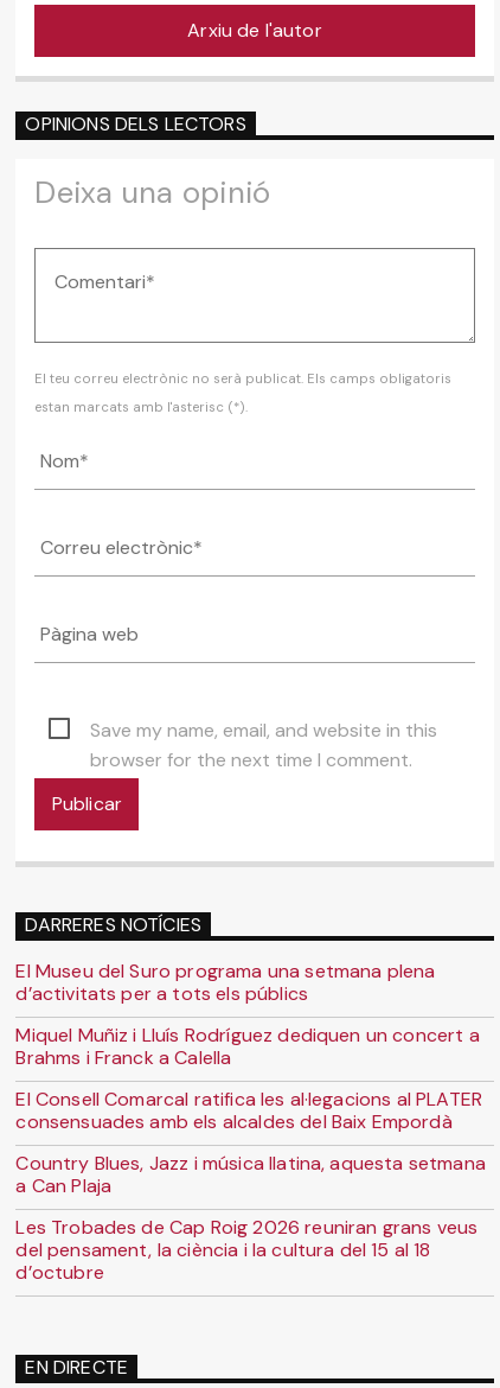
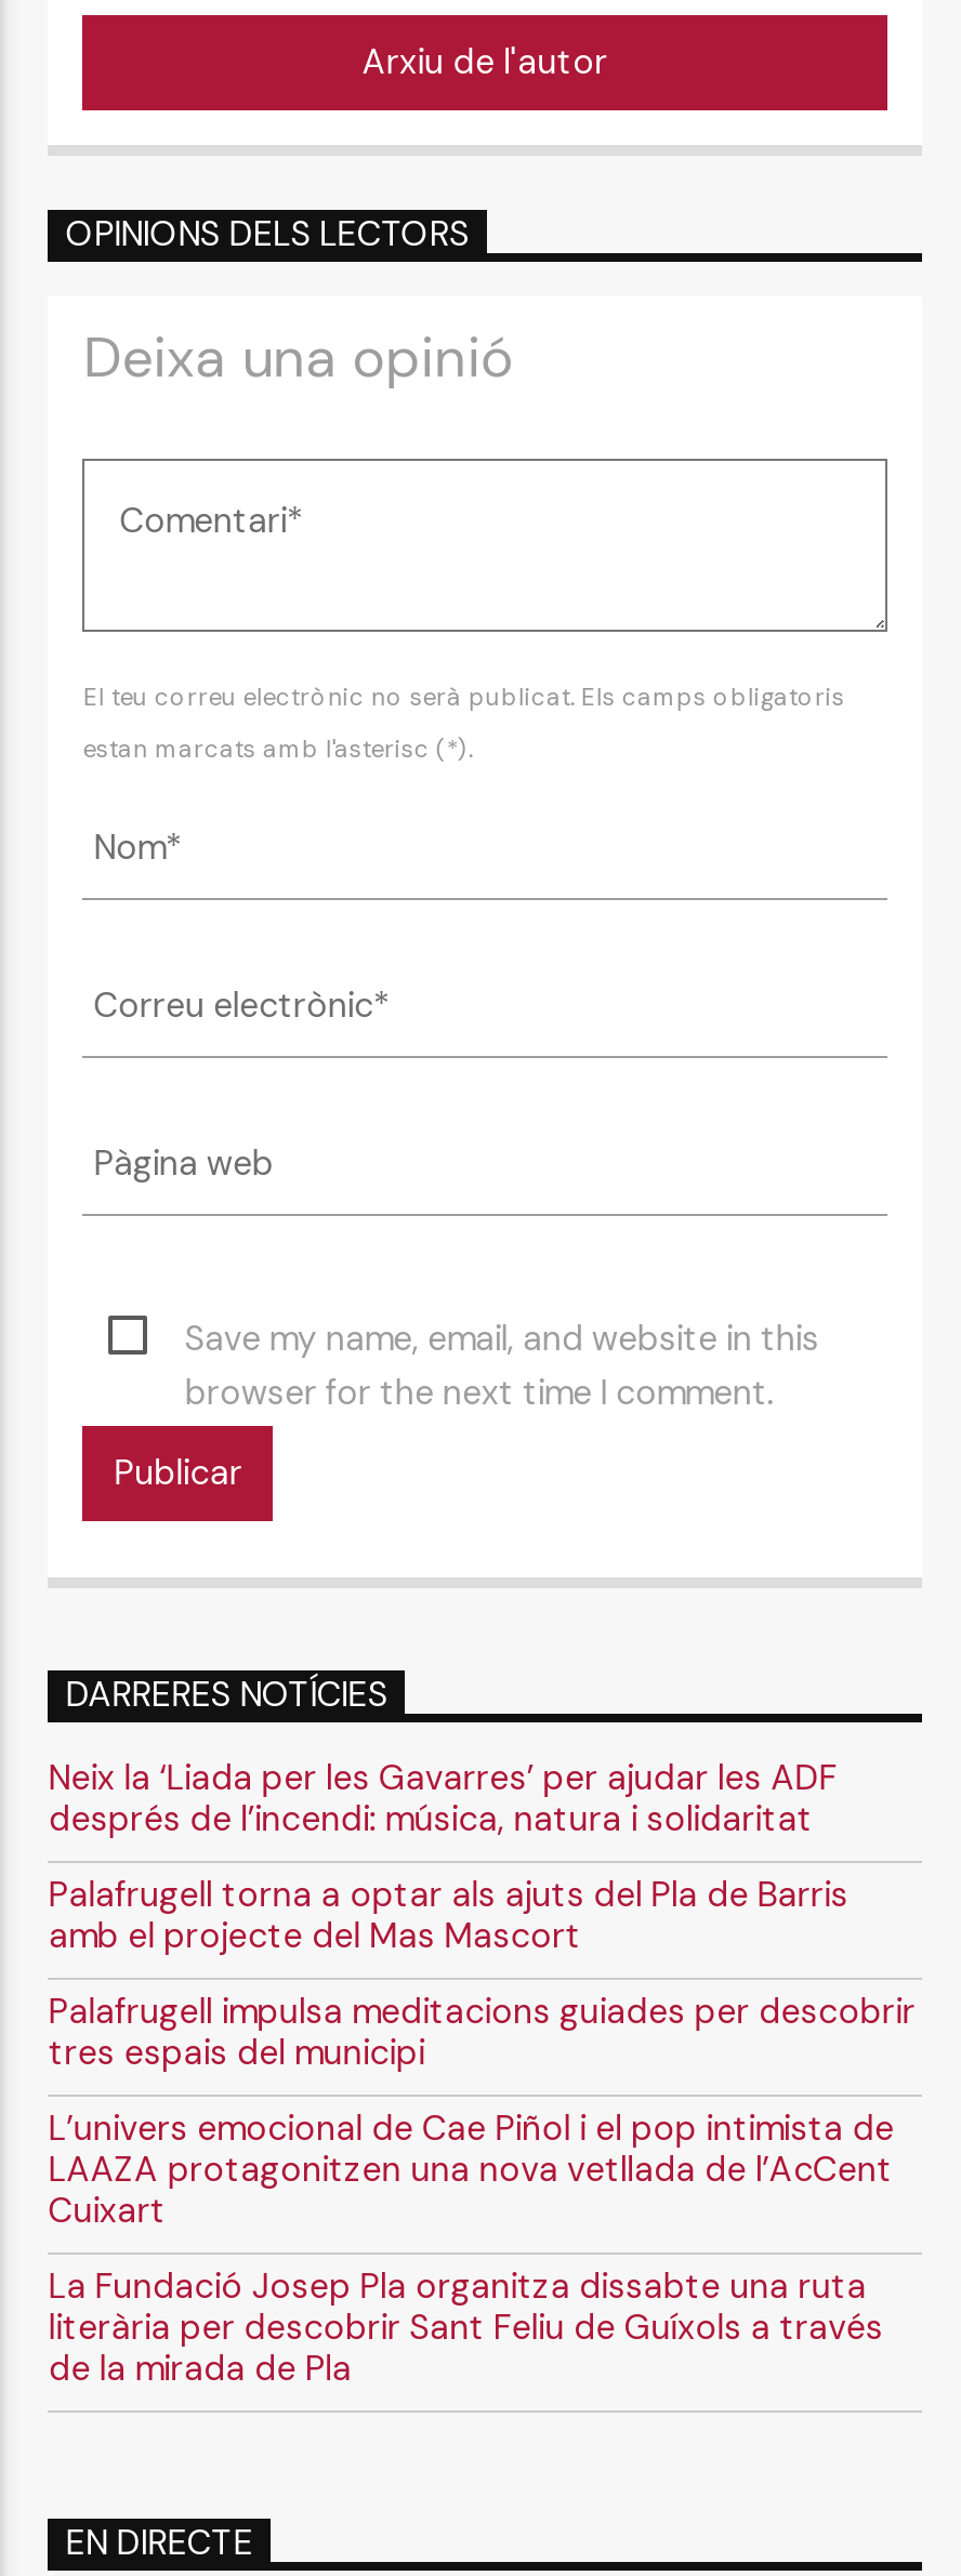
[16,959,435,1006] El Museu del Suro programa una setmana plena | d’activitats per a tots els públics -> [48,1755,837,1842] Neix la ‘Liada per les Gavarres’ per ajudar les ADF | després de l’incendi: música, natura i solidaritat
[16,1023,480,1070] Miquel Muñiz i Lluís Rodríguez dediquen un concert a | Brahms i Franck a Calella -> [48,1872,848,1958] Palafrugell torna a optar als ajuts del Pla de Barris | amb el projecte del Mas Mascort
[16,1087,482,1134] El Consell Comarcal ratifica les al·legacions al PLATER | consensuades amb els alcaldes del Baix Empordà -> [48,1989,915,2075] Palafrugell impulsa meditacions guiades per descobrir | tres espais del municipi
[16,1151,486,1198] Country Blues, Jazz i música llatina, aquesta setmana | a Can Plaja -> [48,2106,894,2233] L’univers emocional de Cae Piñol i el pop intimista de | LAAZA protagonitzen una nova vetllada de l’AcCent | Cuixart
[16,1215,478,1285] Les Trobades de Cap Roig 2026 reuniran grans veus | del pensament, la ciència i la cultura del 15 al 18 | d’octubre -> [48,2264,883,2391] La Fundació Josep Pla organitza dissabte una ruta | literària per descobrir Sant Feliu de Guíxols a través | de la mirada de Pla

